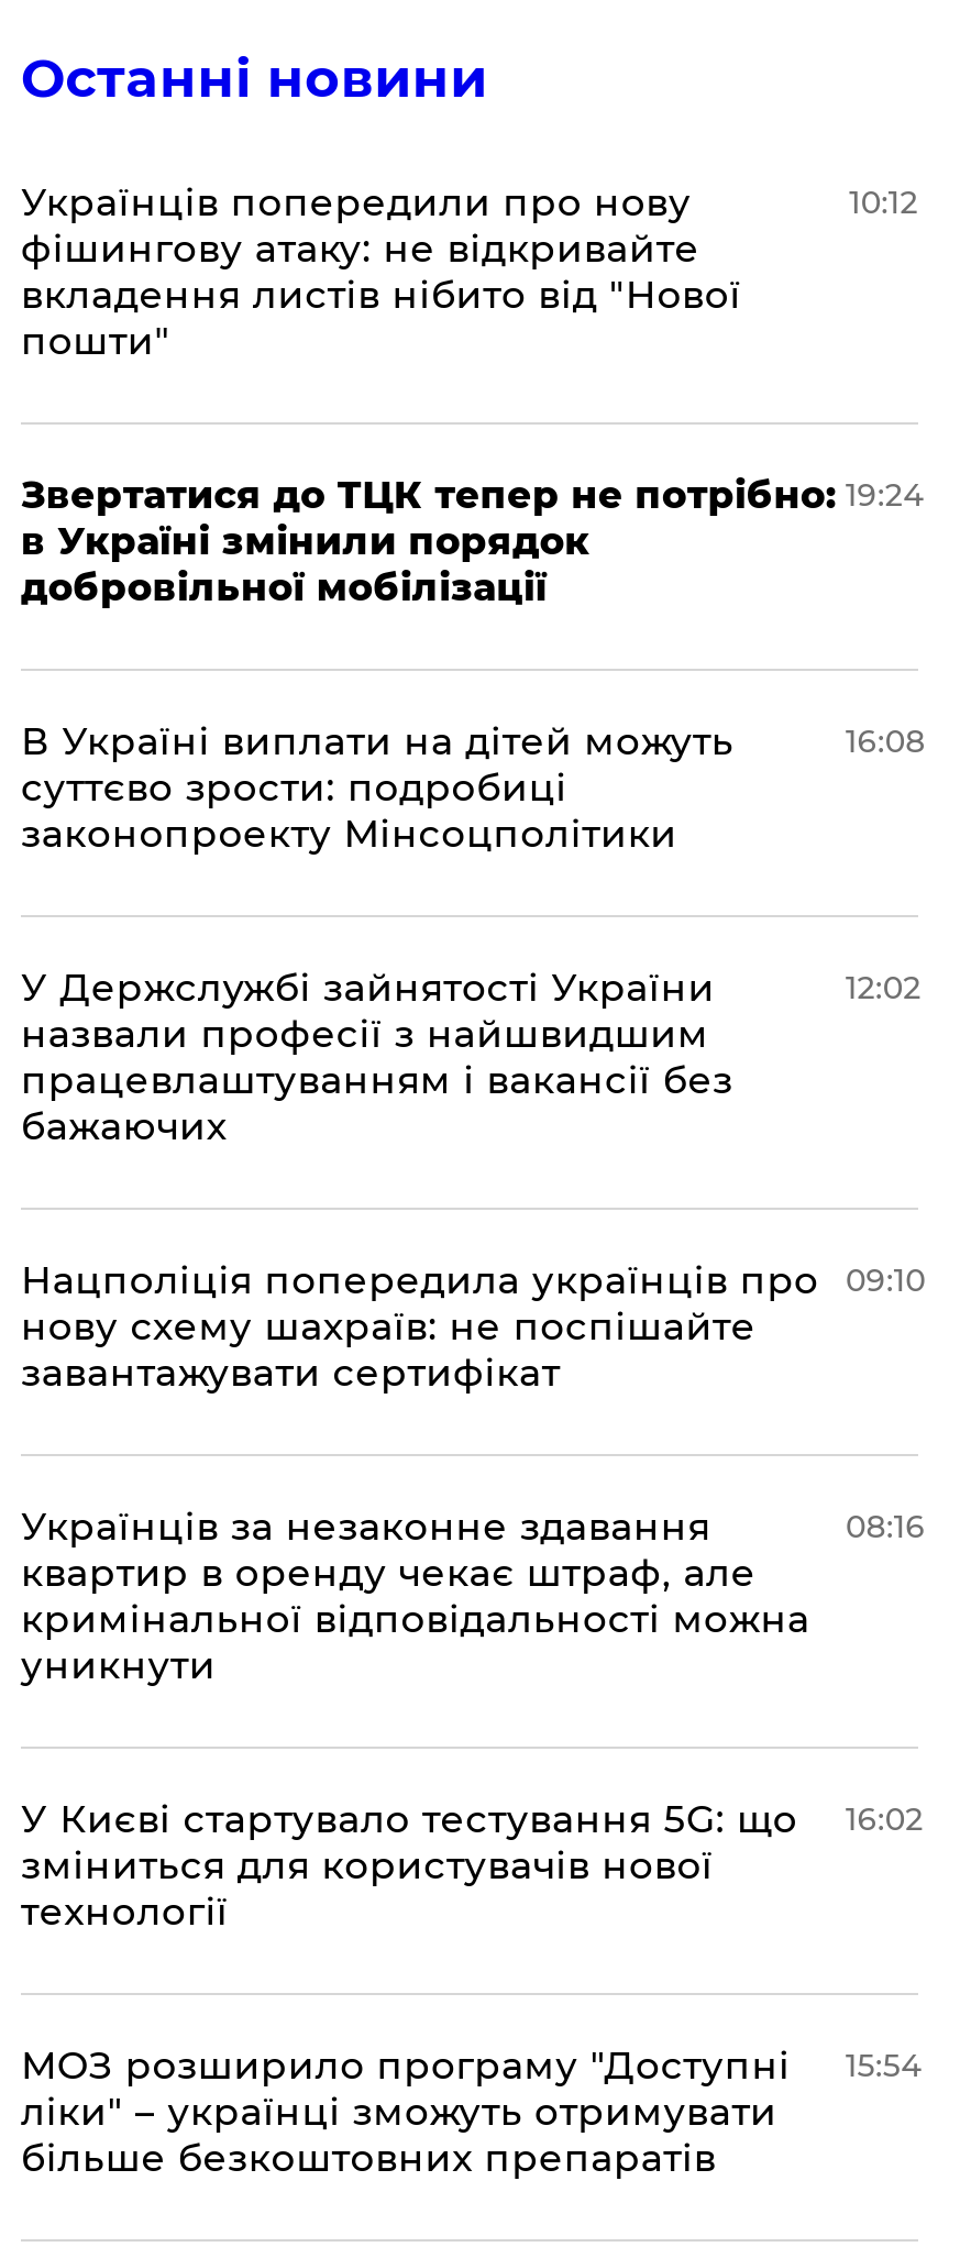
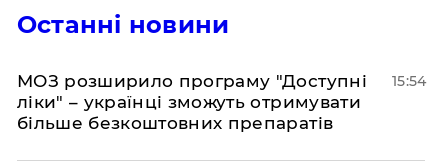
[21,180,741,363] Українців попередили про нову | фішингову атаку: не відкривайте | вкладення листів нібито від "Нової | пошти" -> none
[849,183,918,222] 10:12 -> none
[21,473,837,609] Звертатися до ТЦК тепер не потрібно: | в Україні змінили порядок | добровільної мобілізації -> none
[846,475,923,515] 19:24 -> none
[21,719,734,856] В Україні виплати на дітей можуть | суттєво зрости: подробиці | законопроекту Мінсоцполітики -> none
[846,722,926,761] 16:08 -> none
[21,966,733,1148] У Держслужбі зайнятості України | назвали професії з найшвидшим | працевлаштуванням і вакансії без | бажаючих -> none
[846,968,921,1007] 12:02 -> none
[21,1258,819,1395] Нацполіція попередила українців про | нову схему шахраїв: не поспішайте | завантажувати сертифікат -> none
[846,1260,926,1300] 09:10 -> none
[21,1505,810,1687] Українців за незаконне здавання | квартир в оренду чекає штраф, але | кримінальної відповідальності можна | уникнути -> none
[846,1507,926,1546] 08:16 -> none
[21,1797,798,1934] У Києві стартувало тестування 5G: що | зміниться для користувачів нової | технології -> none
[846,1799,923,1839] 16:02 -> none

